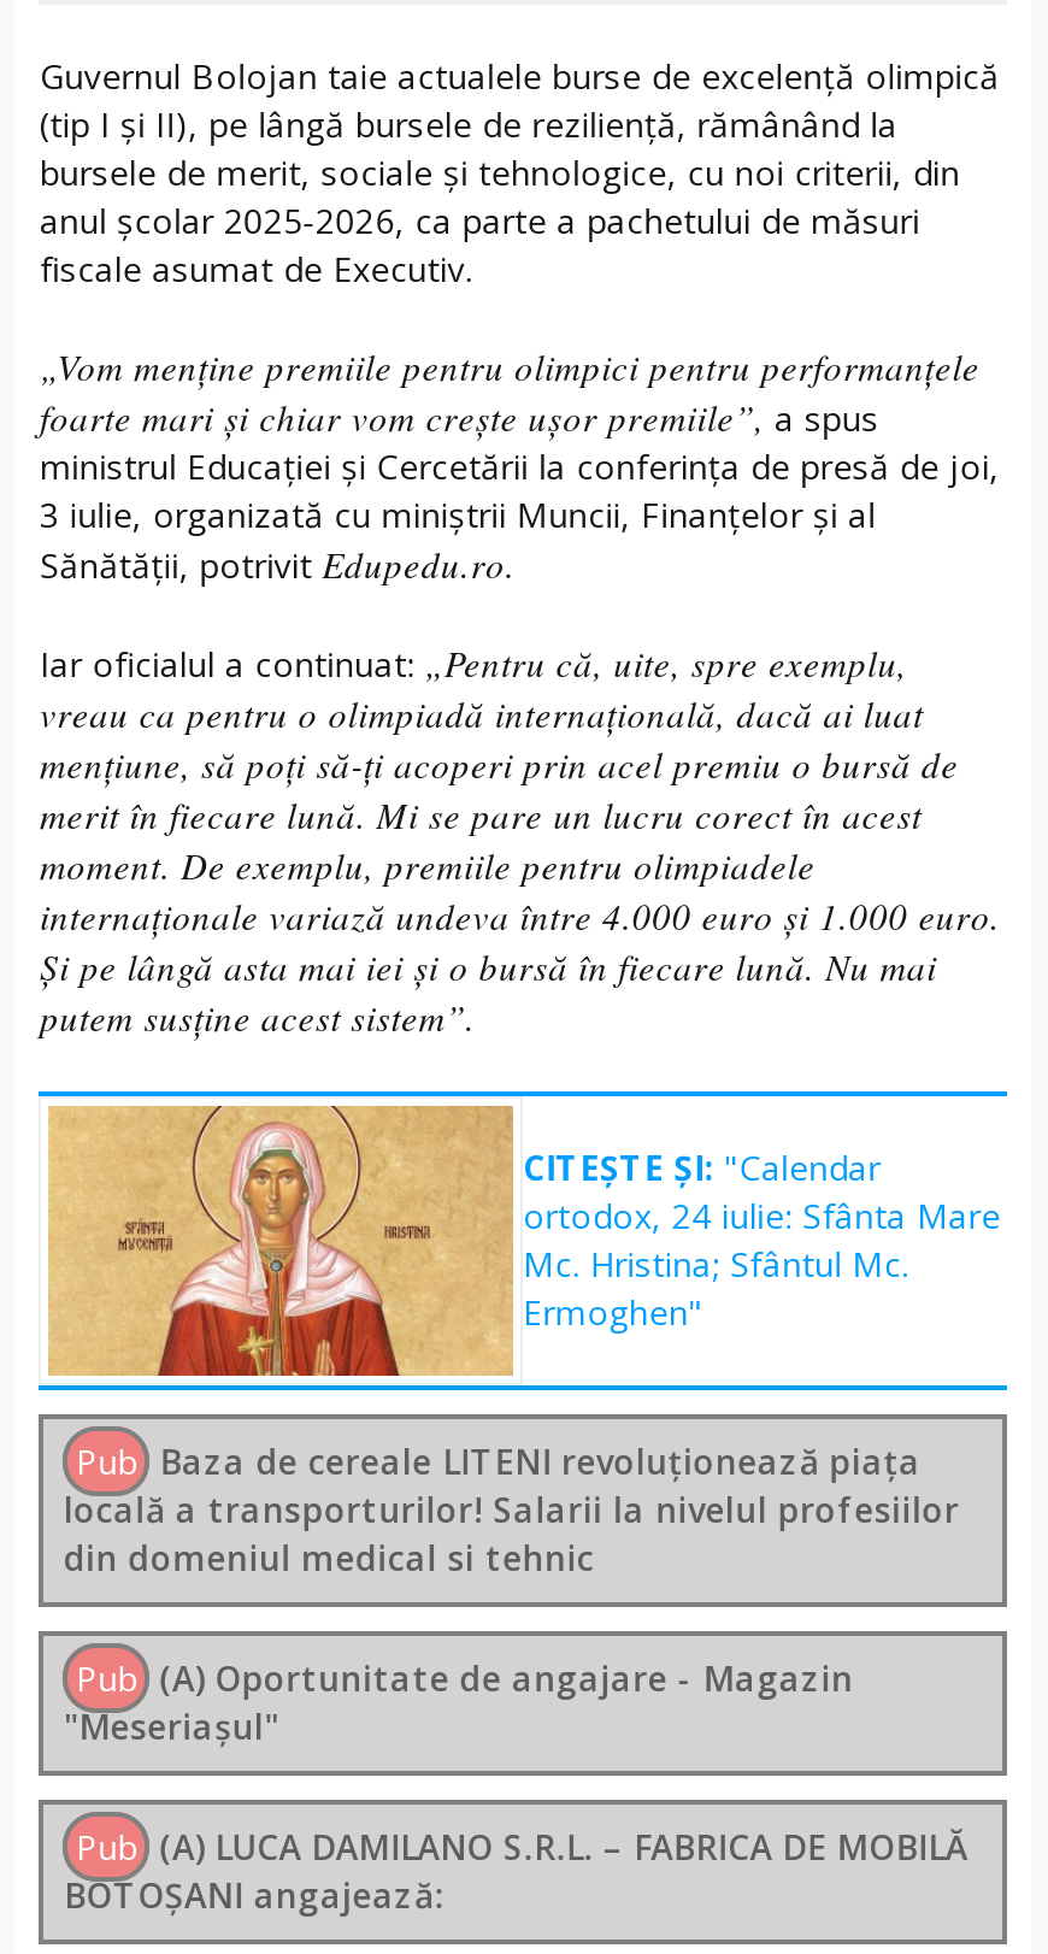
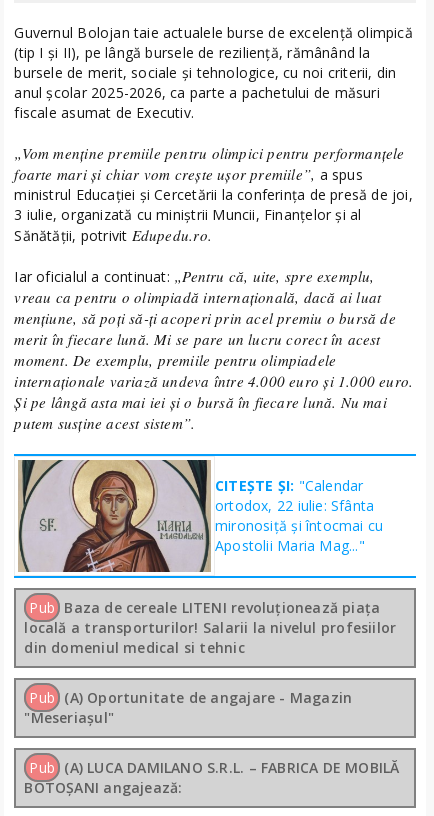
[46,1103,1001,1378] [image] | ortodox, 24 iulie: Sfânta Mare | Mc. Hristina; Sfântul Mc. | Ermoghen" -> [18,459,383,573] [image] | ortodox, 22 iulie: Sfânta | mironosiţă şi întocmai cu | Apostolii Maria Mag..."

